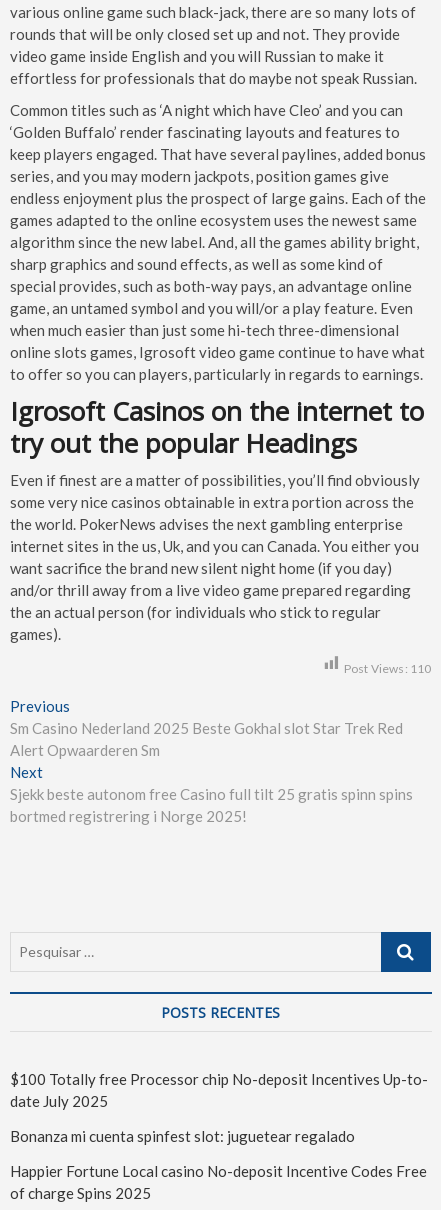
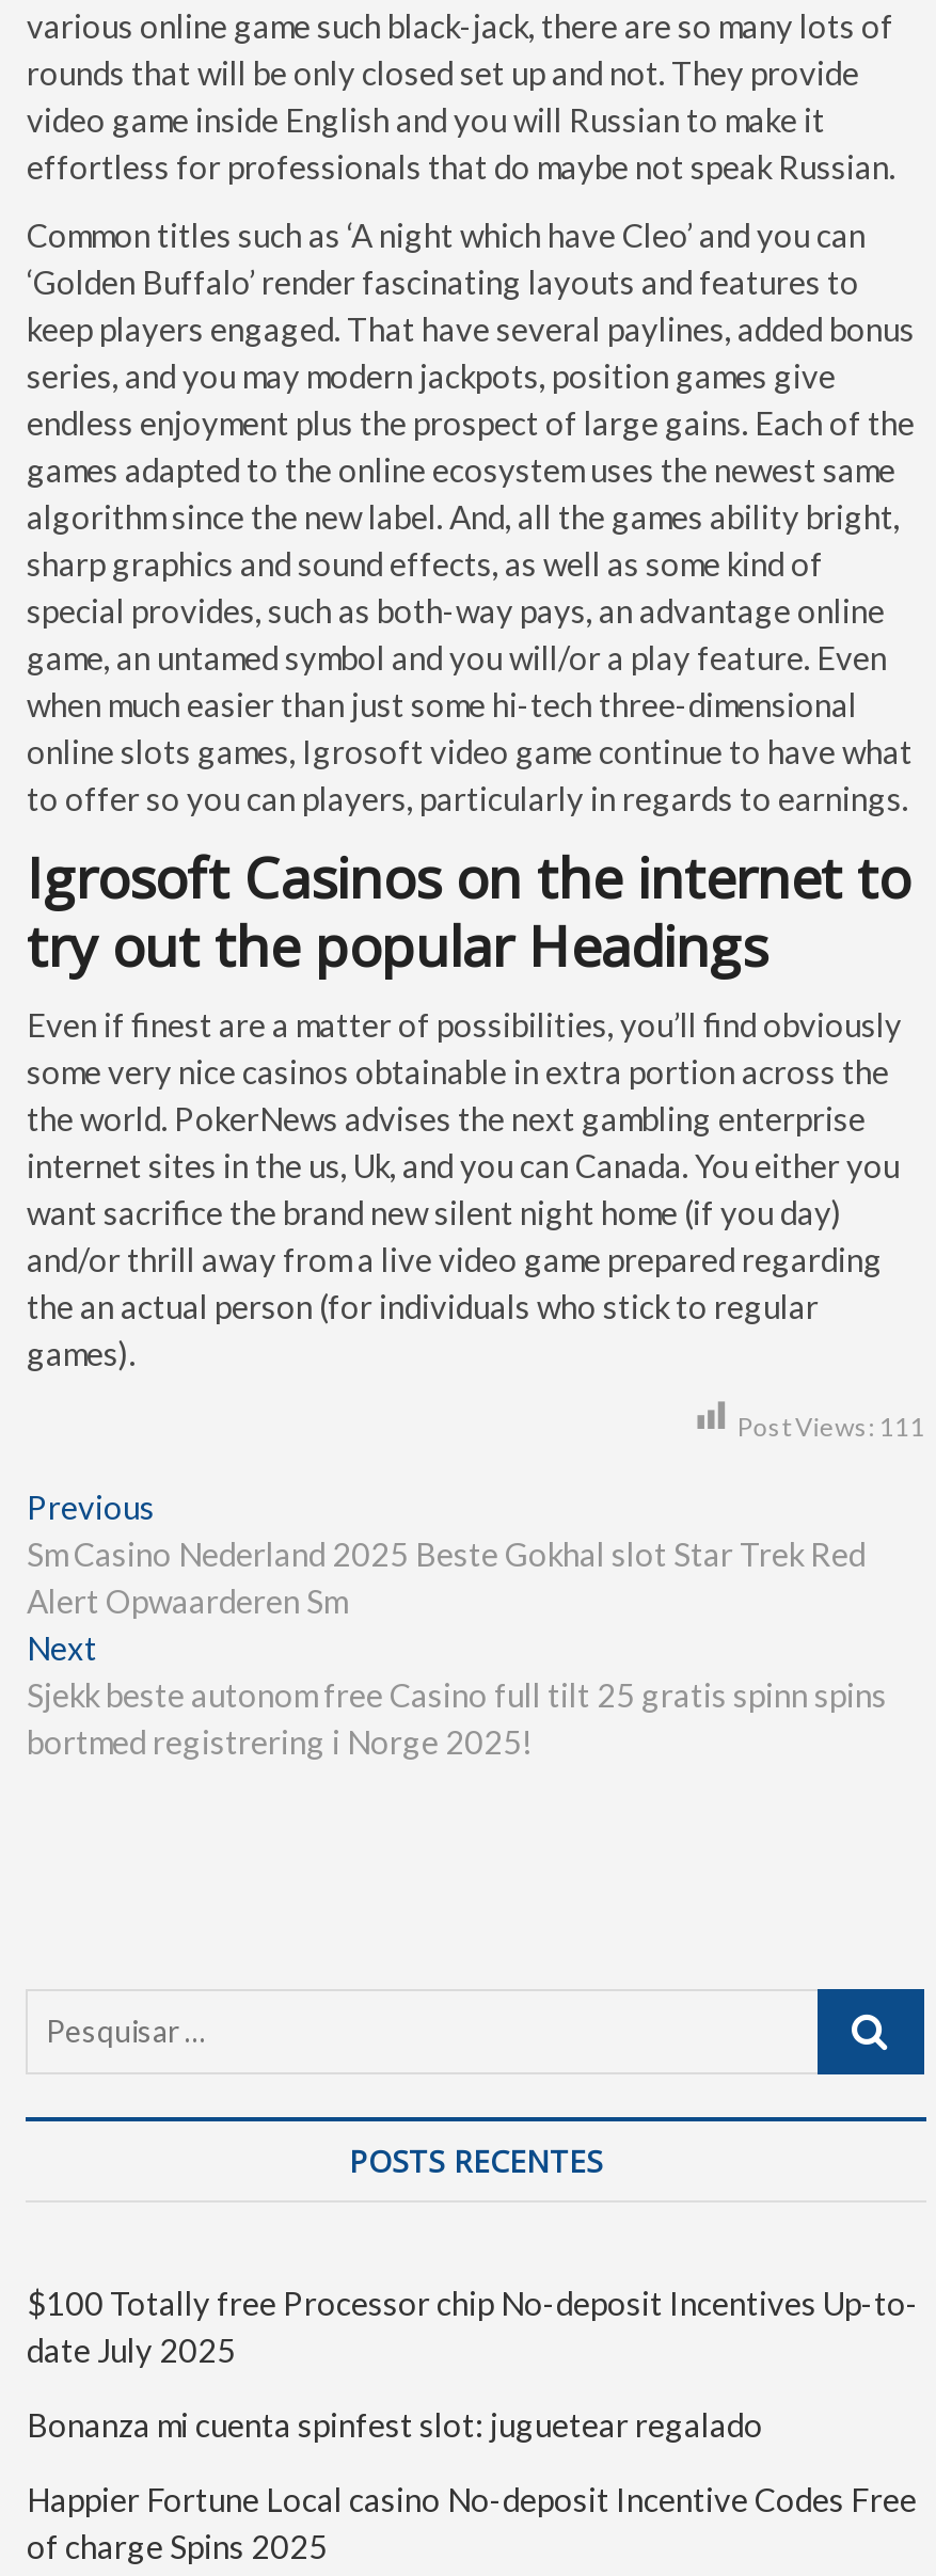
[343,661,431,676] Post Views: 110 -> [737,1410,925,1442] Post Views: 111

